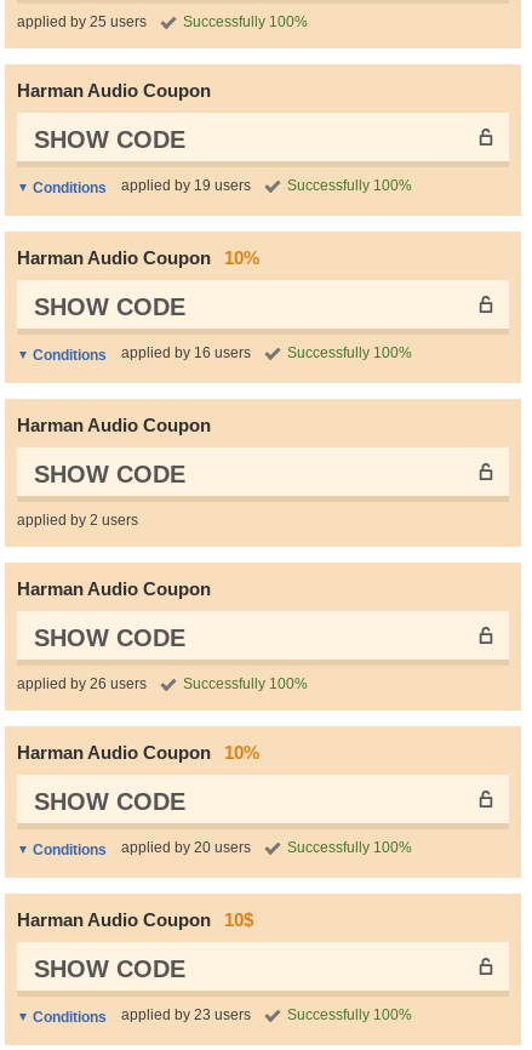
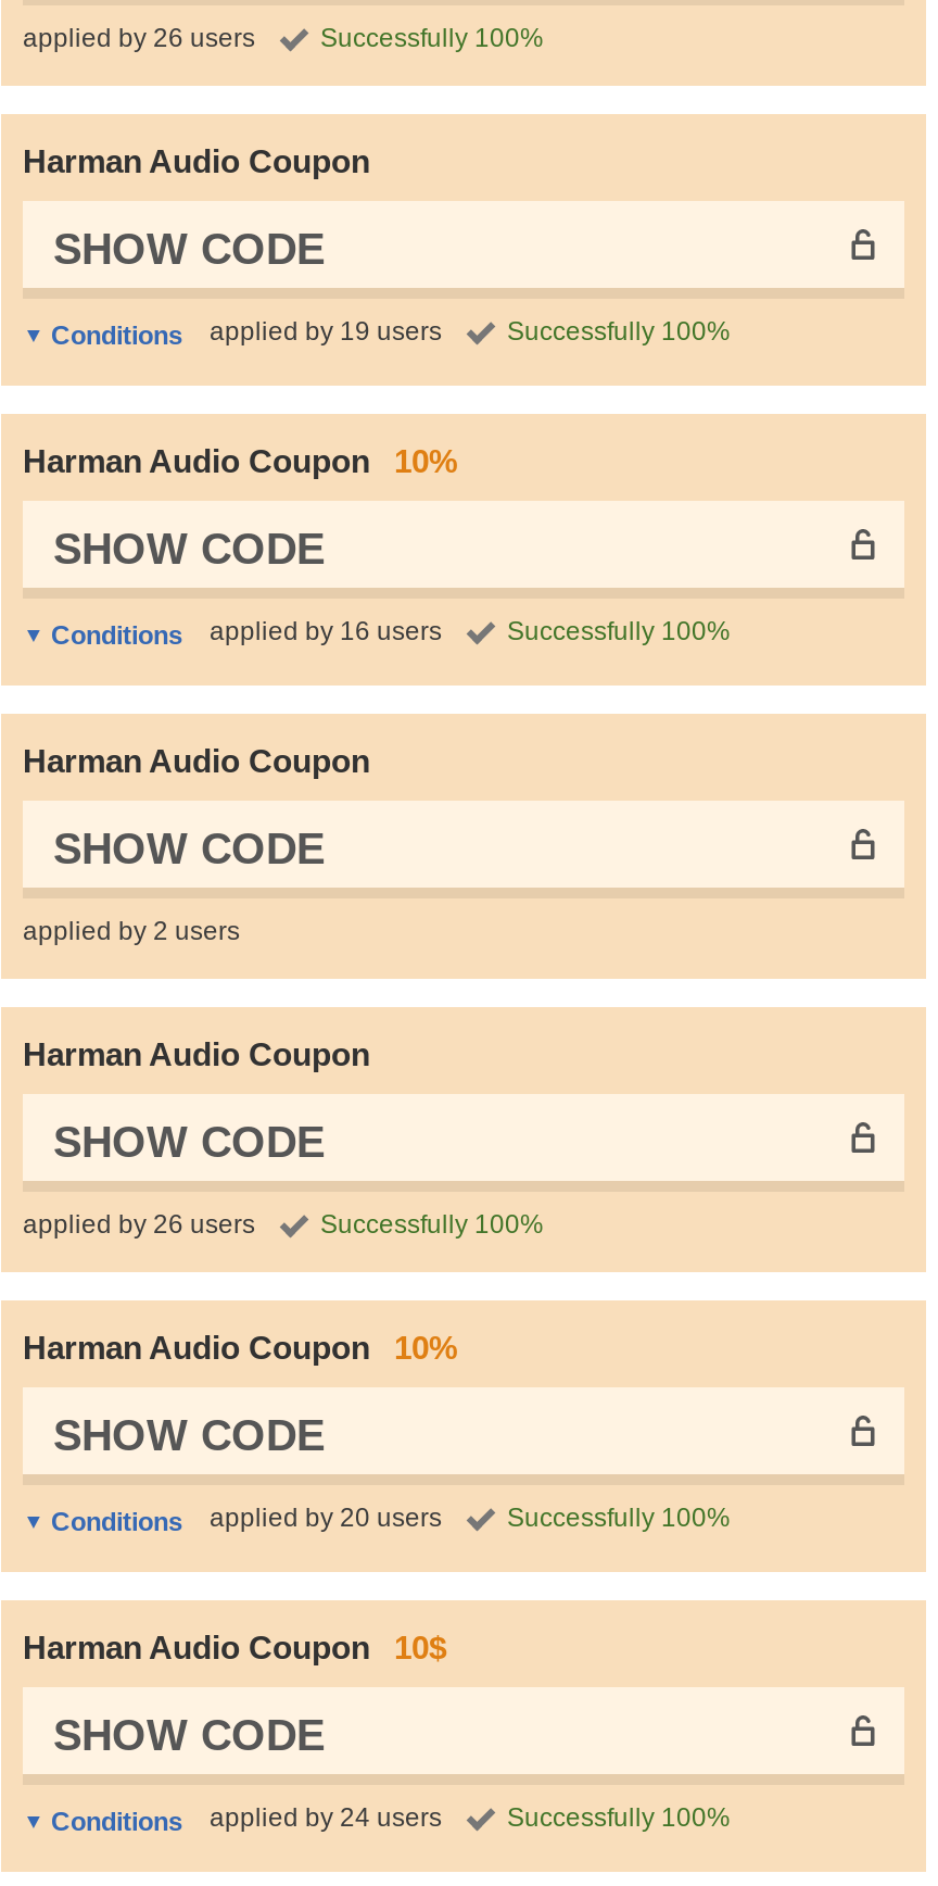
[17,13,147,30] applied by 25 users -> [23,23,255,53] applied by 26 users
[121,1006,251,1023] applied by 23 users -> [210,1802,442,1833] applied by 24 users

